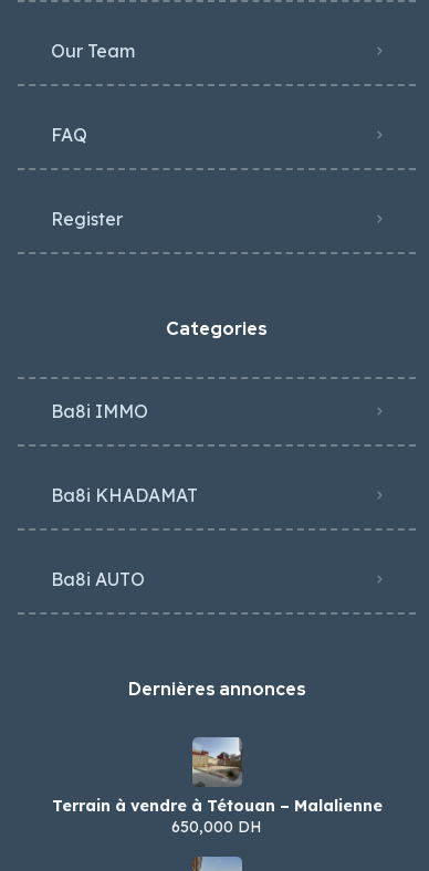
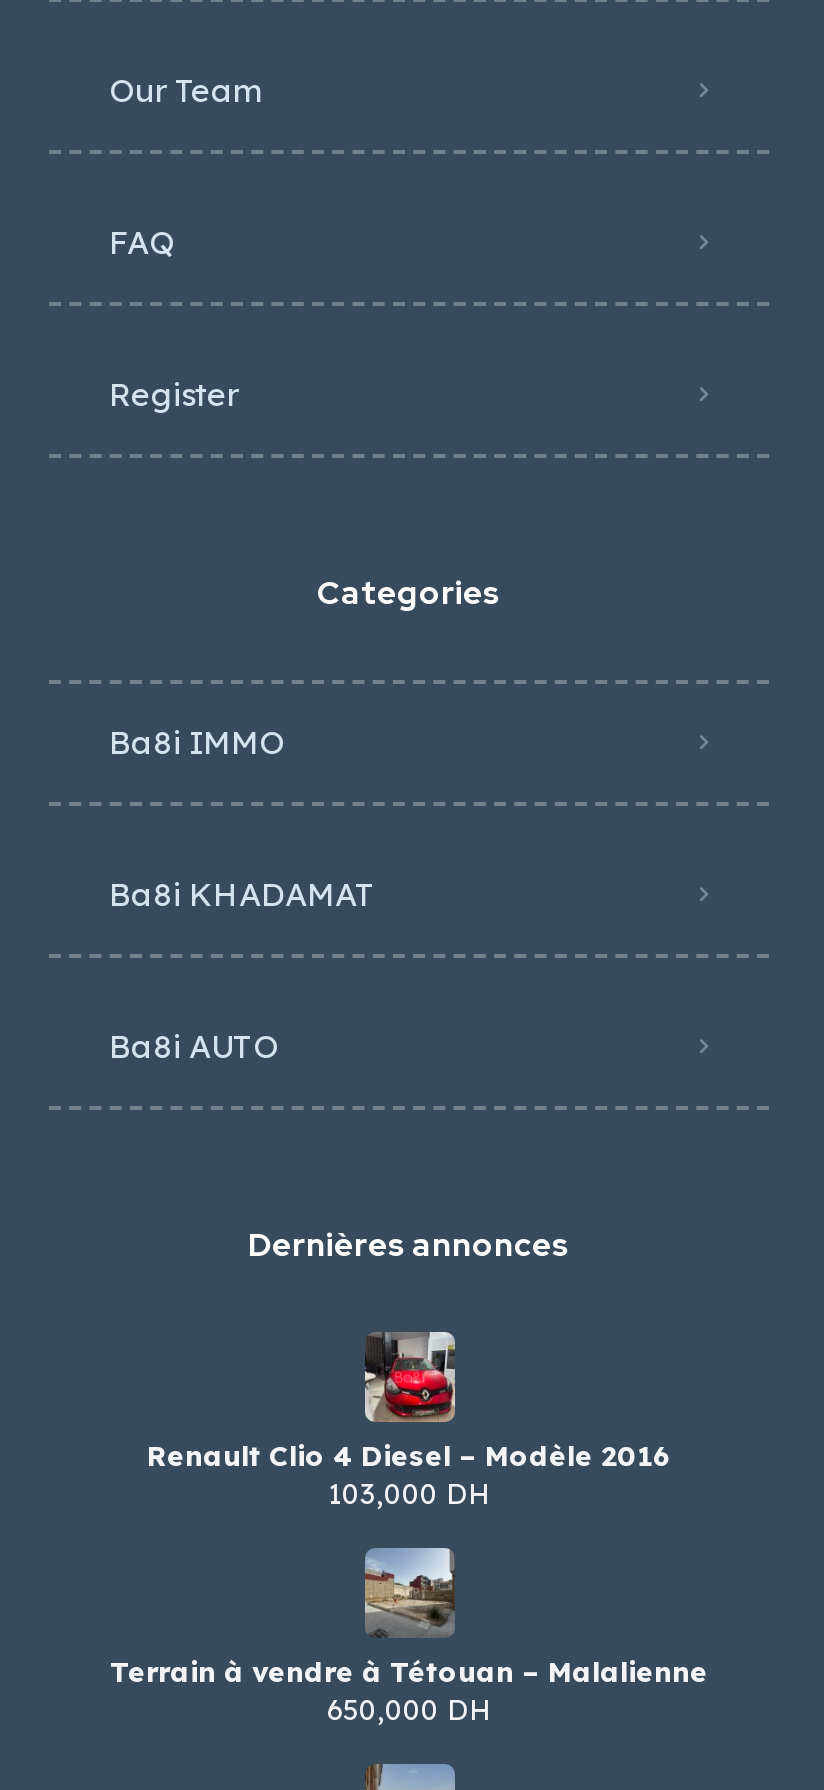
none -> [147,1332,671,1511] [image] | Renault Clio 4 Diesel – Modèle 2016 | 103,000 DH

